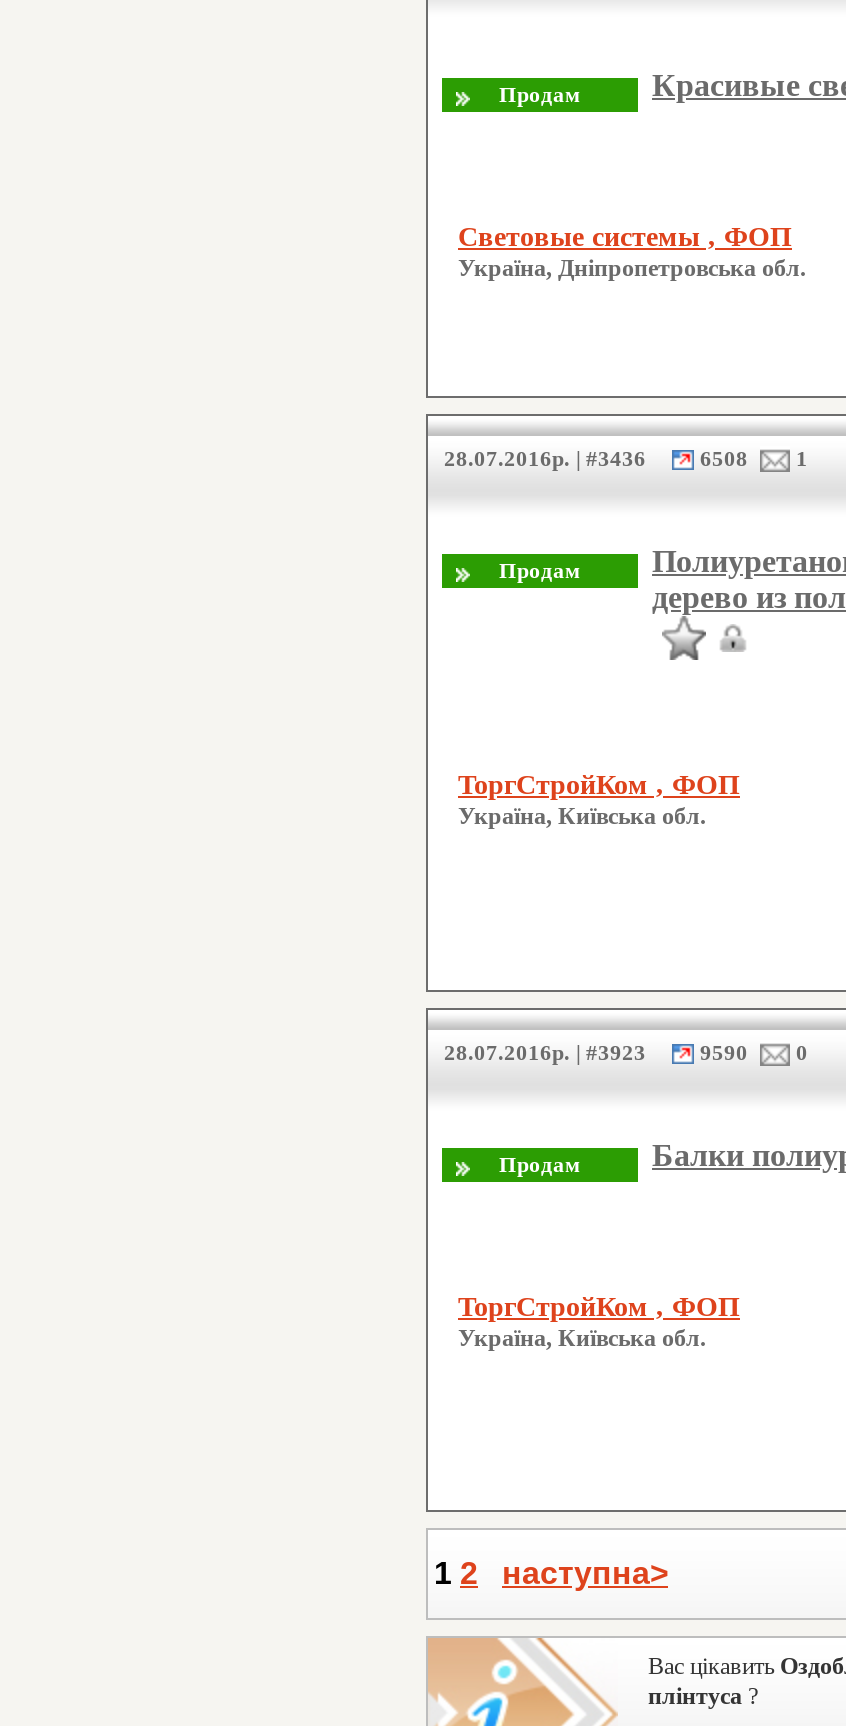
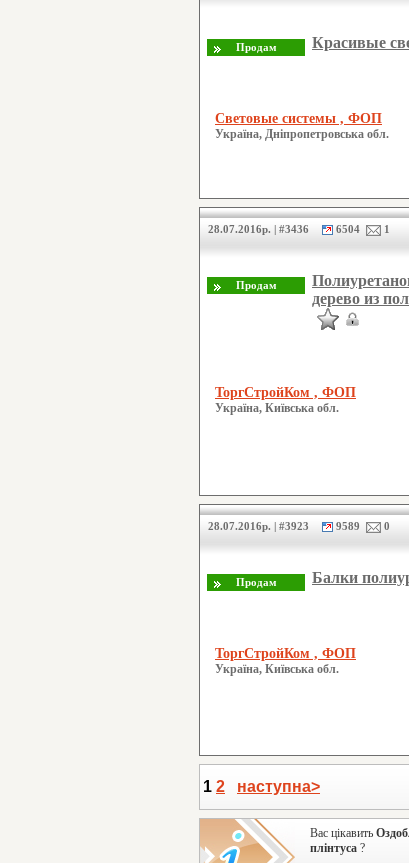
[694,446,760,470] 6508 -> [333,223,366,235] 6504
[694,1040,760,1064] 9590 -> [333,520,366,532] 9589

